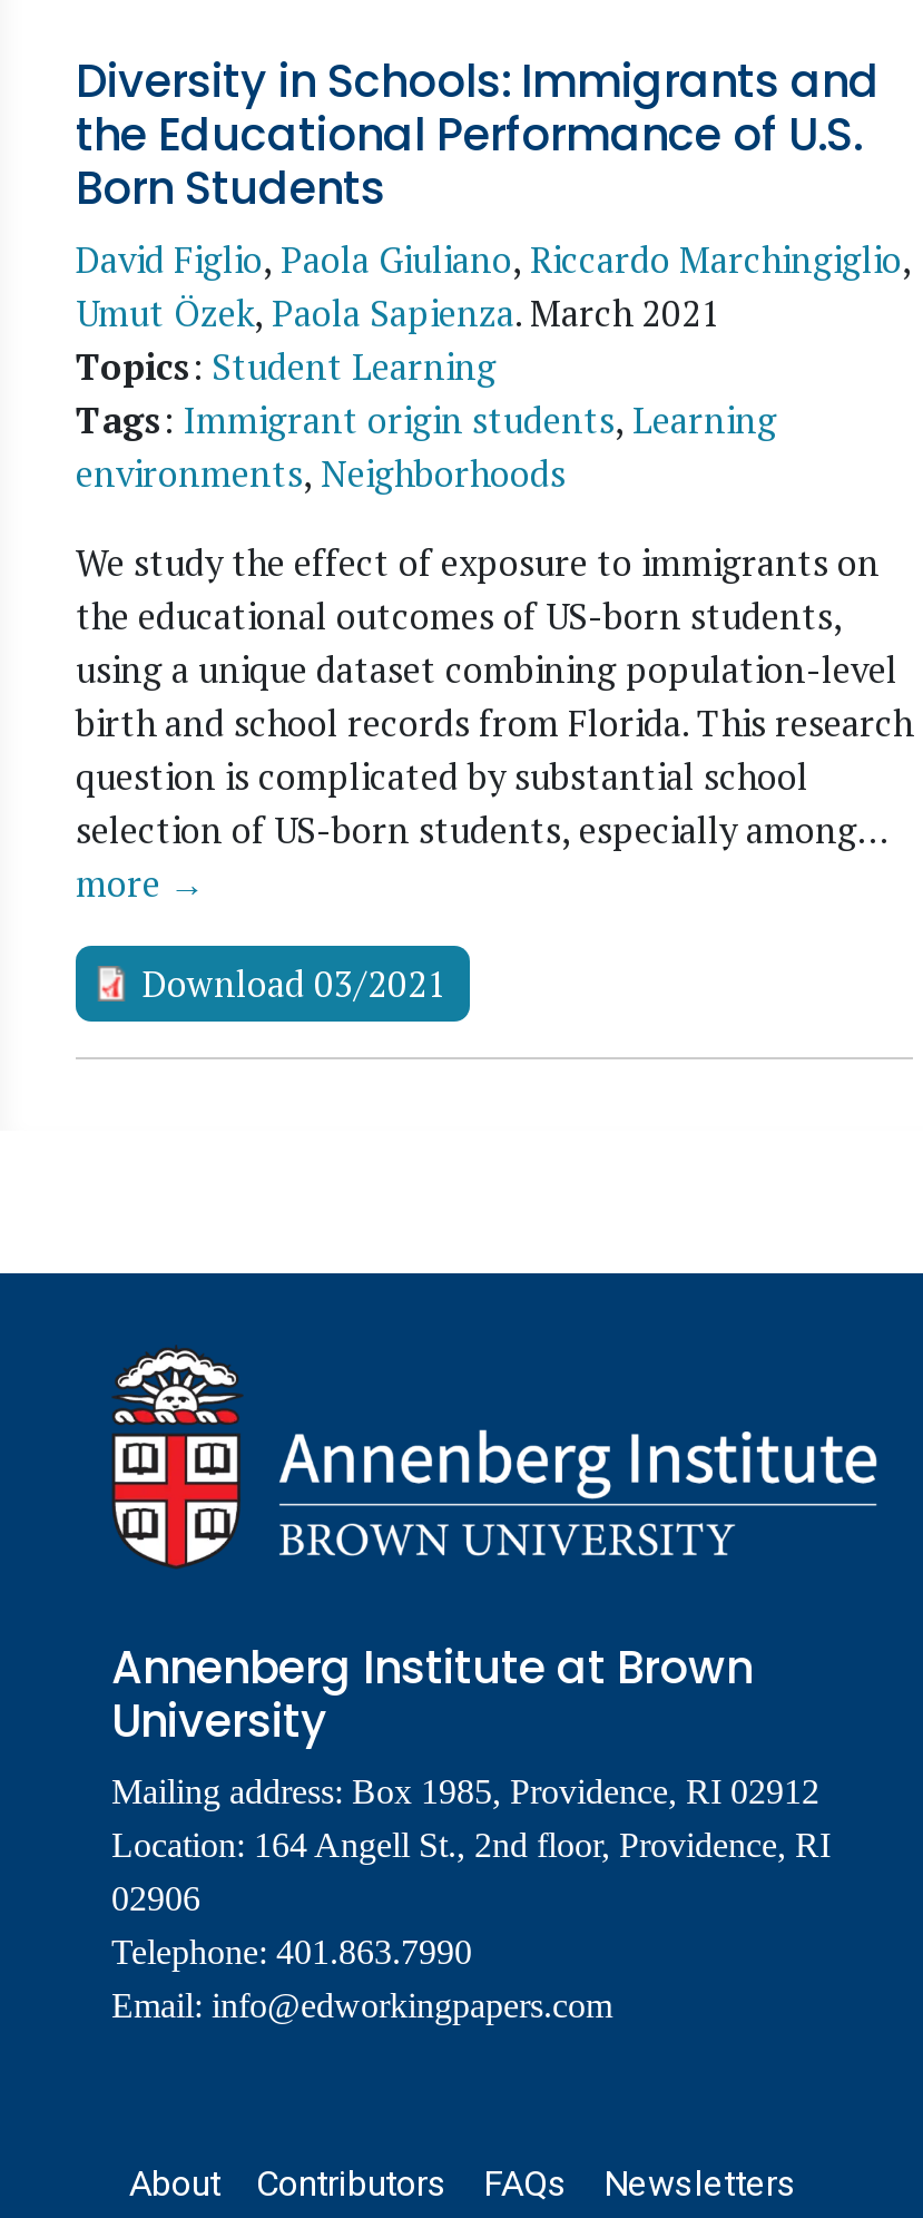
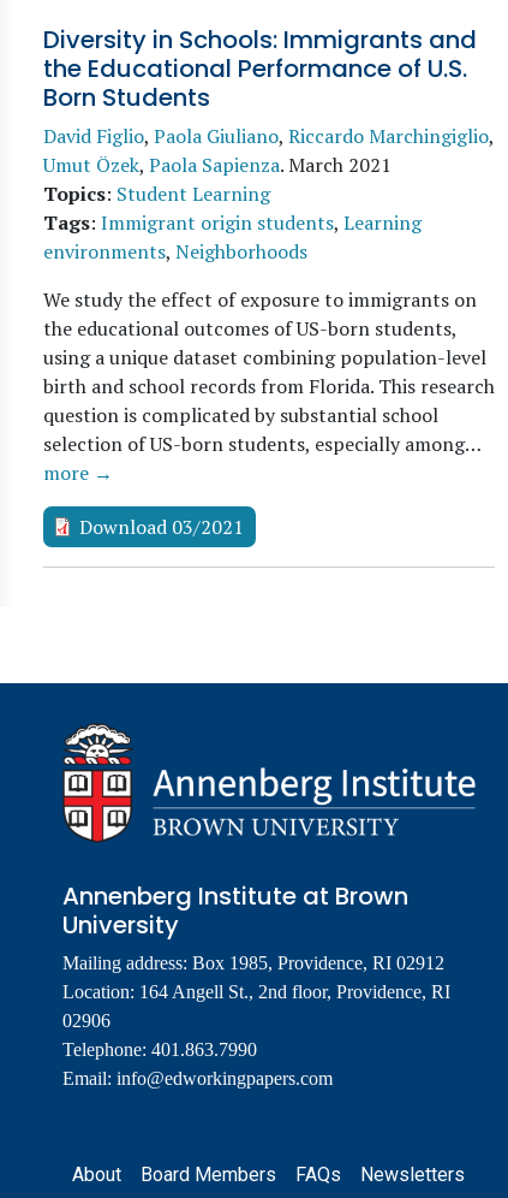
[256,2163,448,2205] Contributors -> [141,1163,276,1186] Board Members

